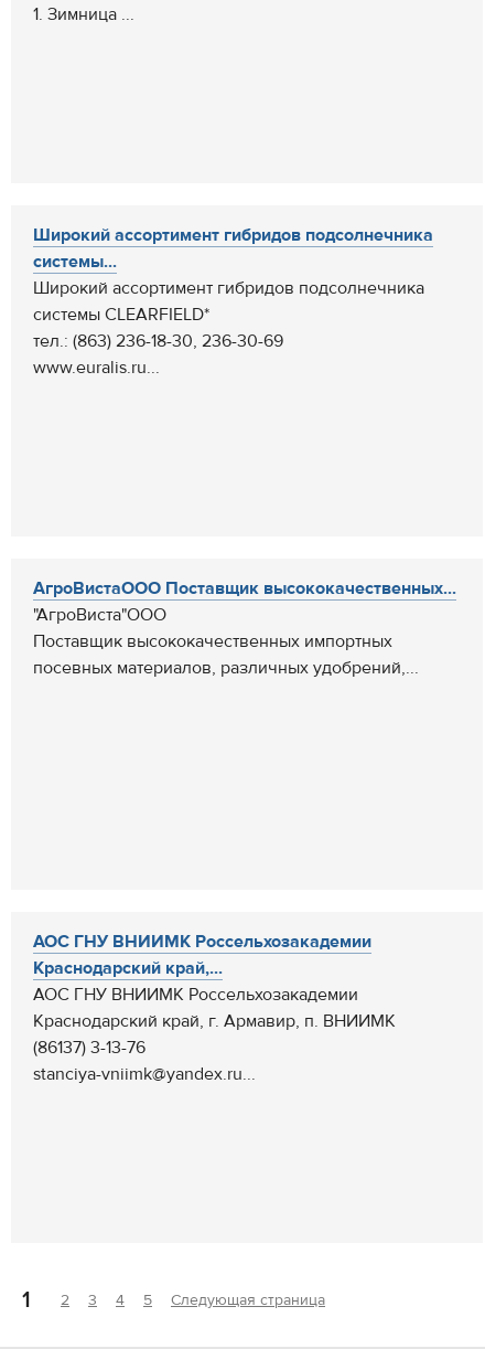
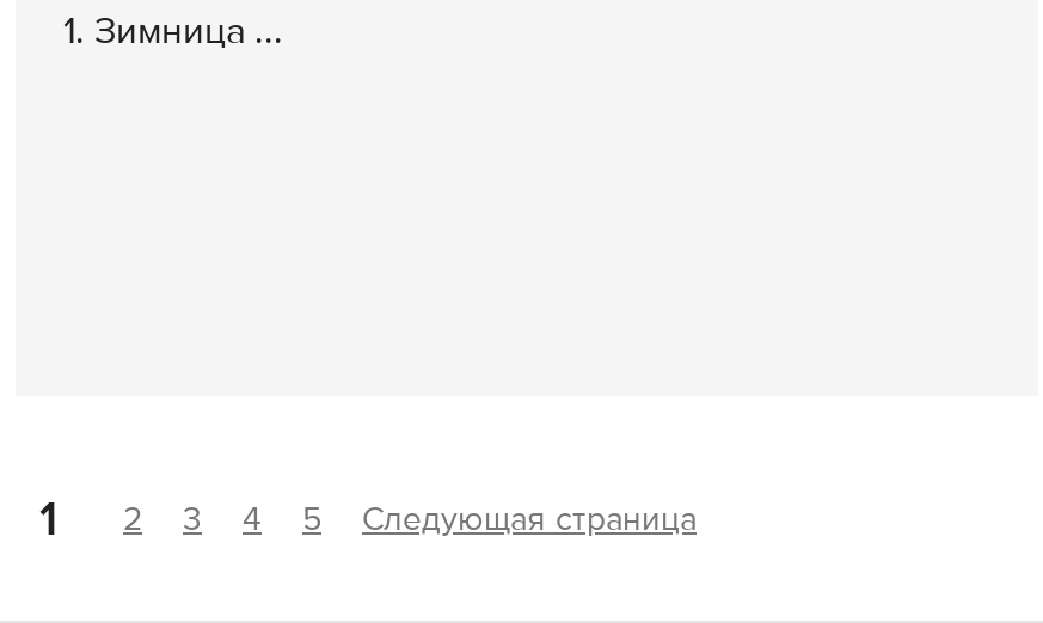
[33,224,433,379] Широкий ассортимент гибридов подсолнечника | системы... | Широкий ассортимент гибридов подсолнечника | системы CLEARFIELD* | тел.: (863) 236-18-30, 236-30-69 | www.euralis.ru... -> none
[33,577,456,679] АгроВистаООО Поставщик высококачественных... | "АгроВиста"ООО | Поставщик высококачественных импортных | посевных материалов, различных удобрений,... -> none
[33,931,396,1085] АОС ГНУ ВНИИМК Россельхозакадемии | Краснодарский край,... | АОС ГНУ ВНИИМК Россельхозакадемии | Краснодарский край, г. Армавир, п. ВНИИМК | (86137) 3-13-76 | stanciya-vniimk@yandex.ru... -> none

